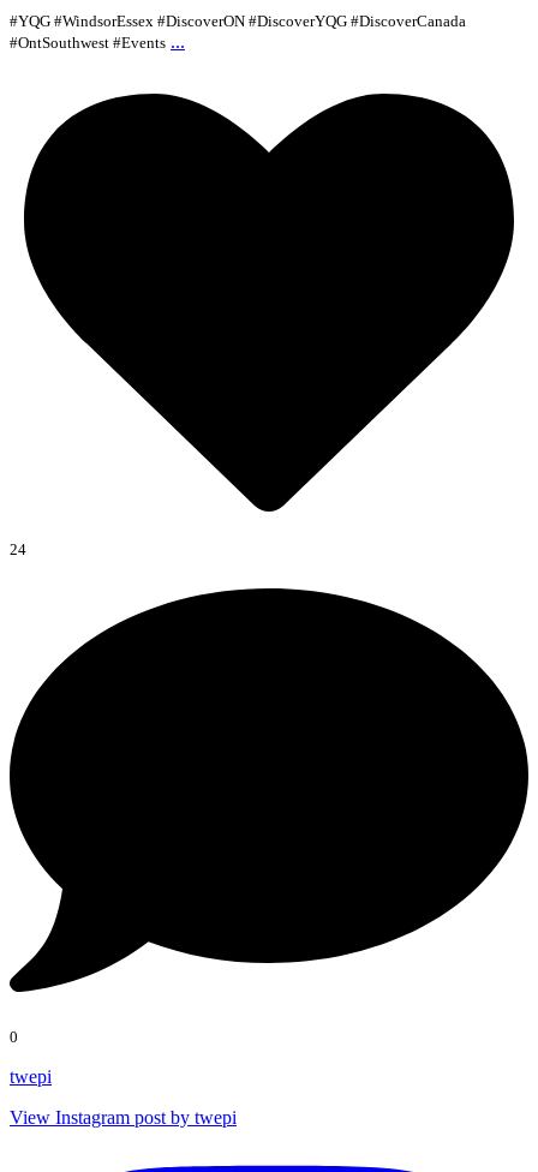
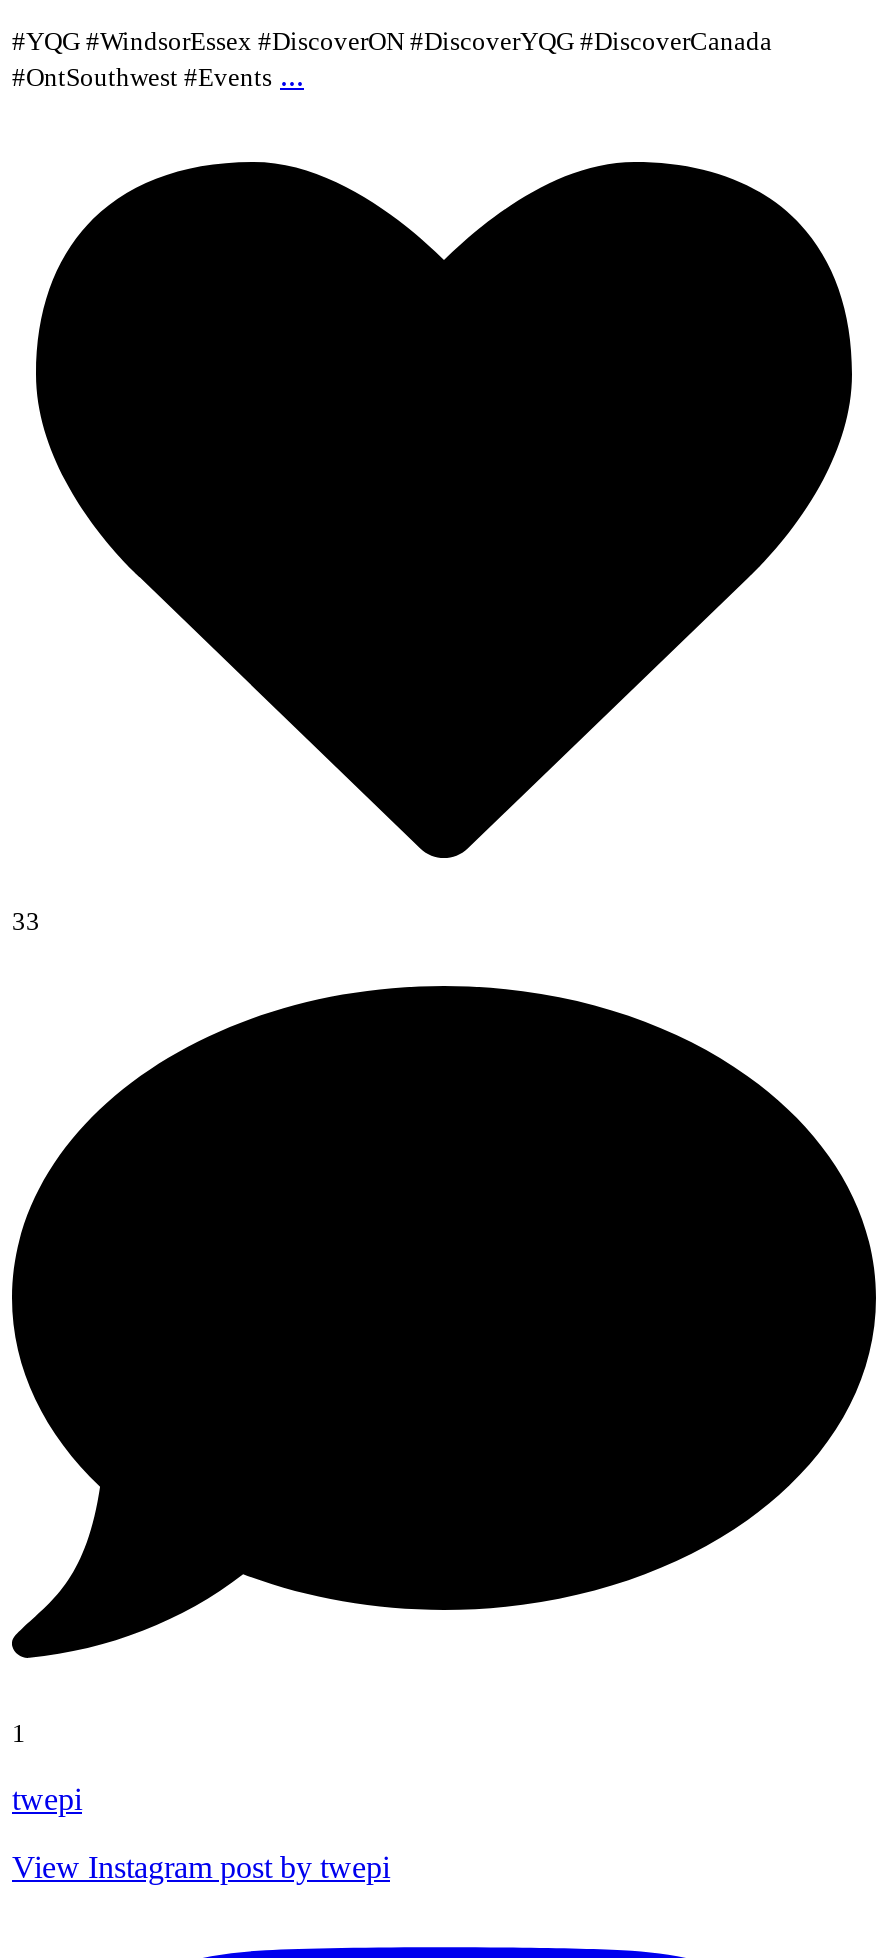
[10,540,26,558] 24 -> [12,905,40,935] 33
[10,1027,18,1045] 0 -> [12,1717,26,1747] 1

